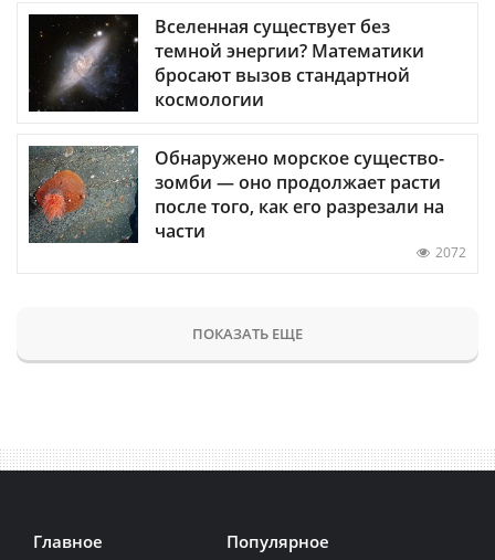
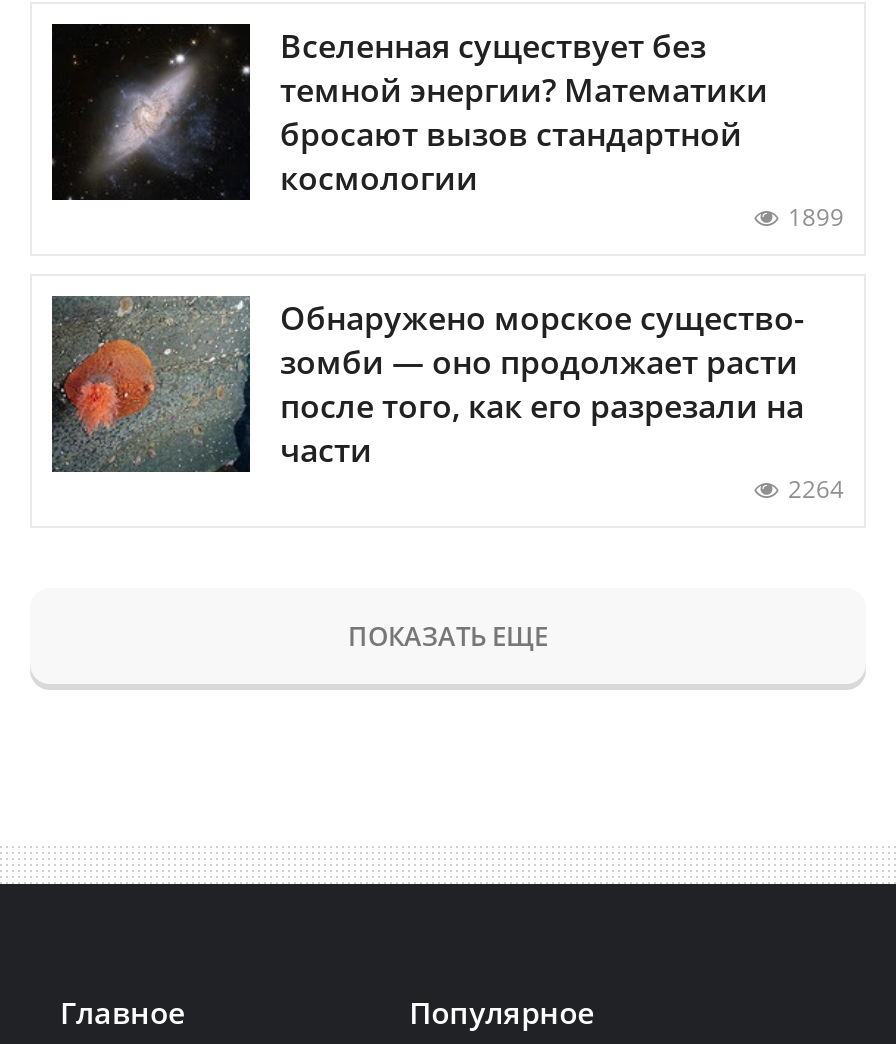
none -> [788,200,844,234] 1899
[435,243,466,262] 2072 -> [788,472,844,506] 2264

